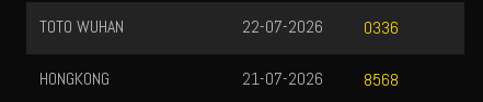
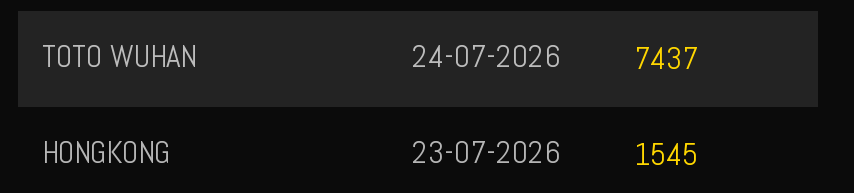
[242,17,323,39] 22-07-2026 -> [412,38,560,78] 24-07-2026
[364,17,399,39] 0336 -> [634,39,698,79] 7437
[242,69,323,91] 21-07-2026 -> [412,134,560,174] 23-07-2026
[364,69,399,91] 8568 -> [634,135,698,175] 1545

